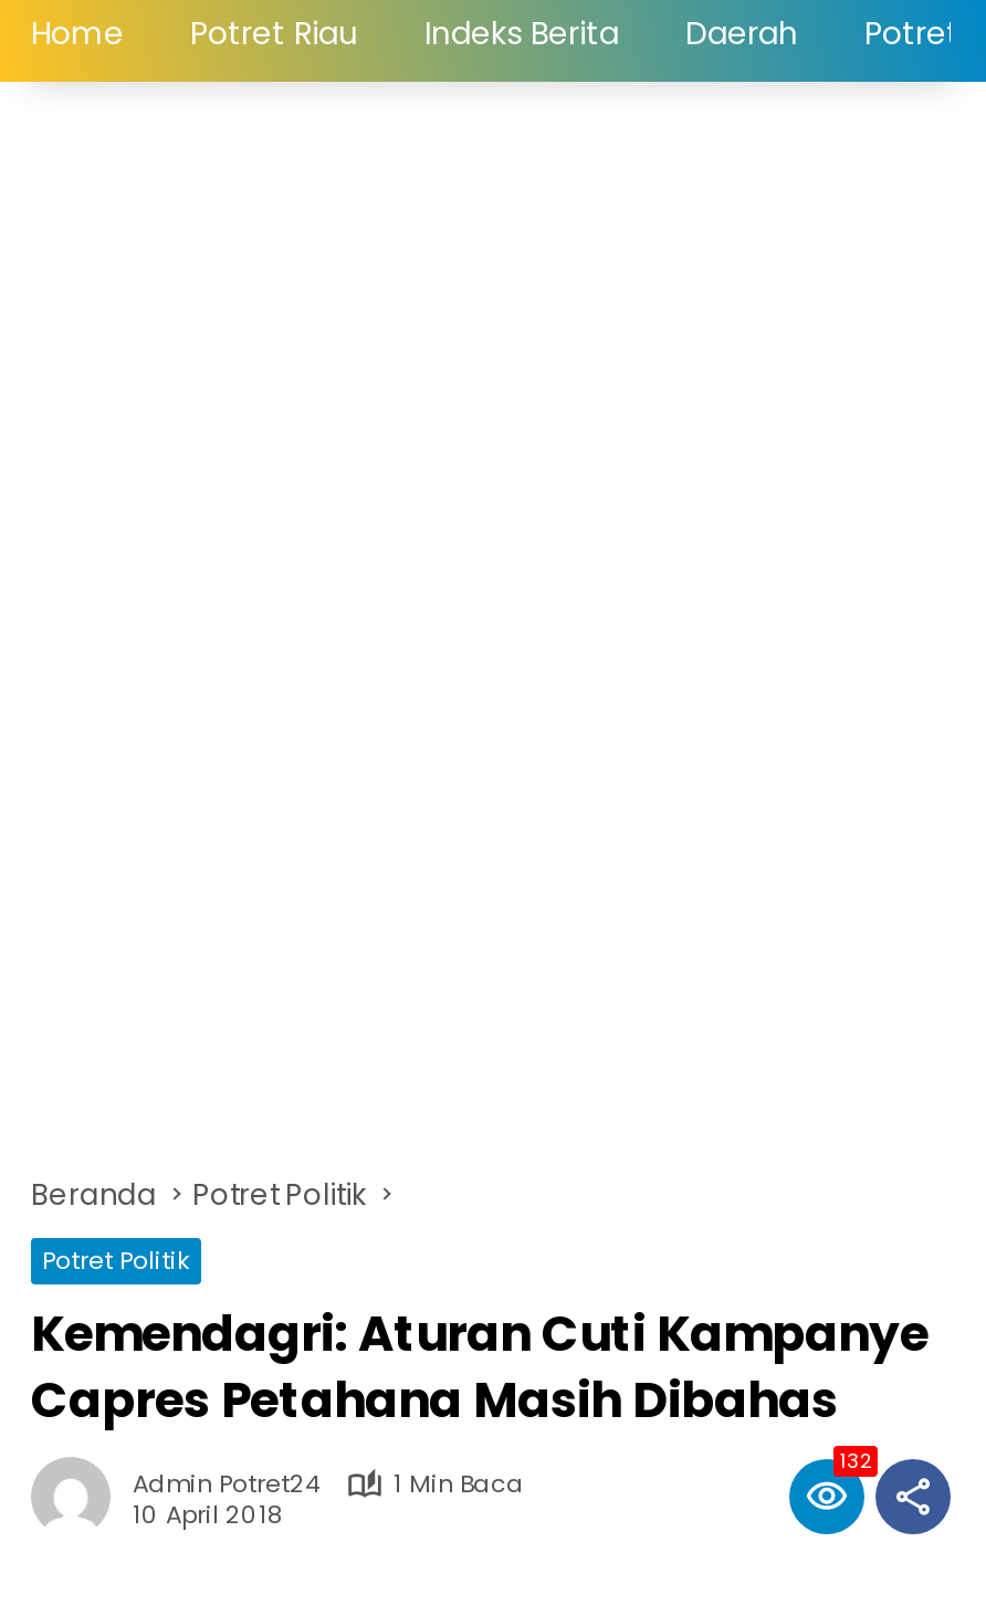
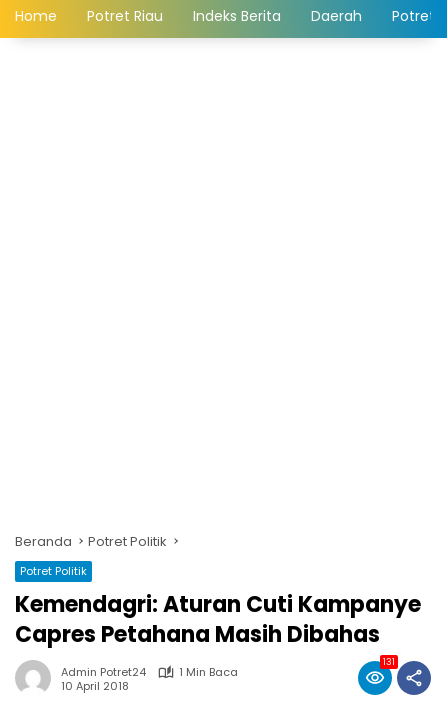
[840,1448,871,1475] 132 -> [383,656,395,668] 131

